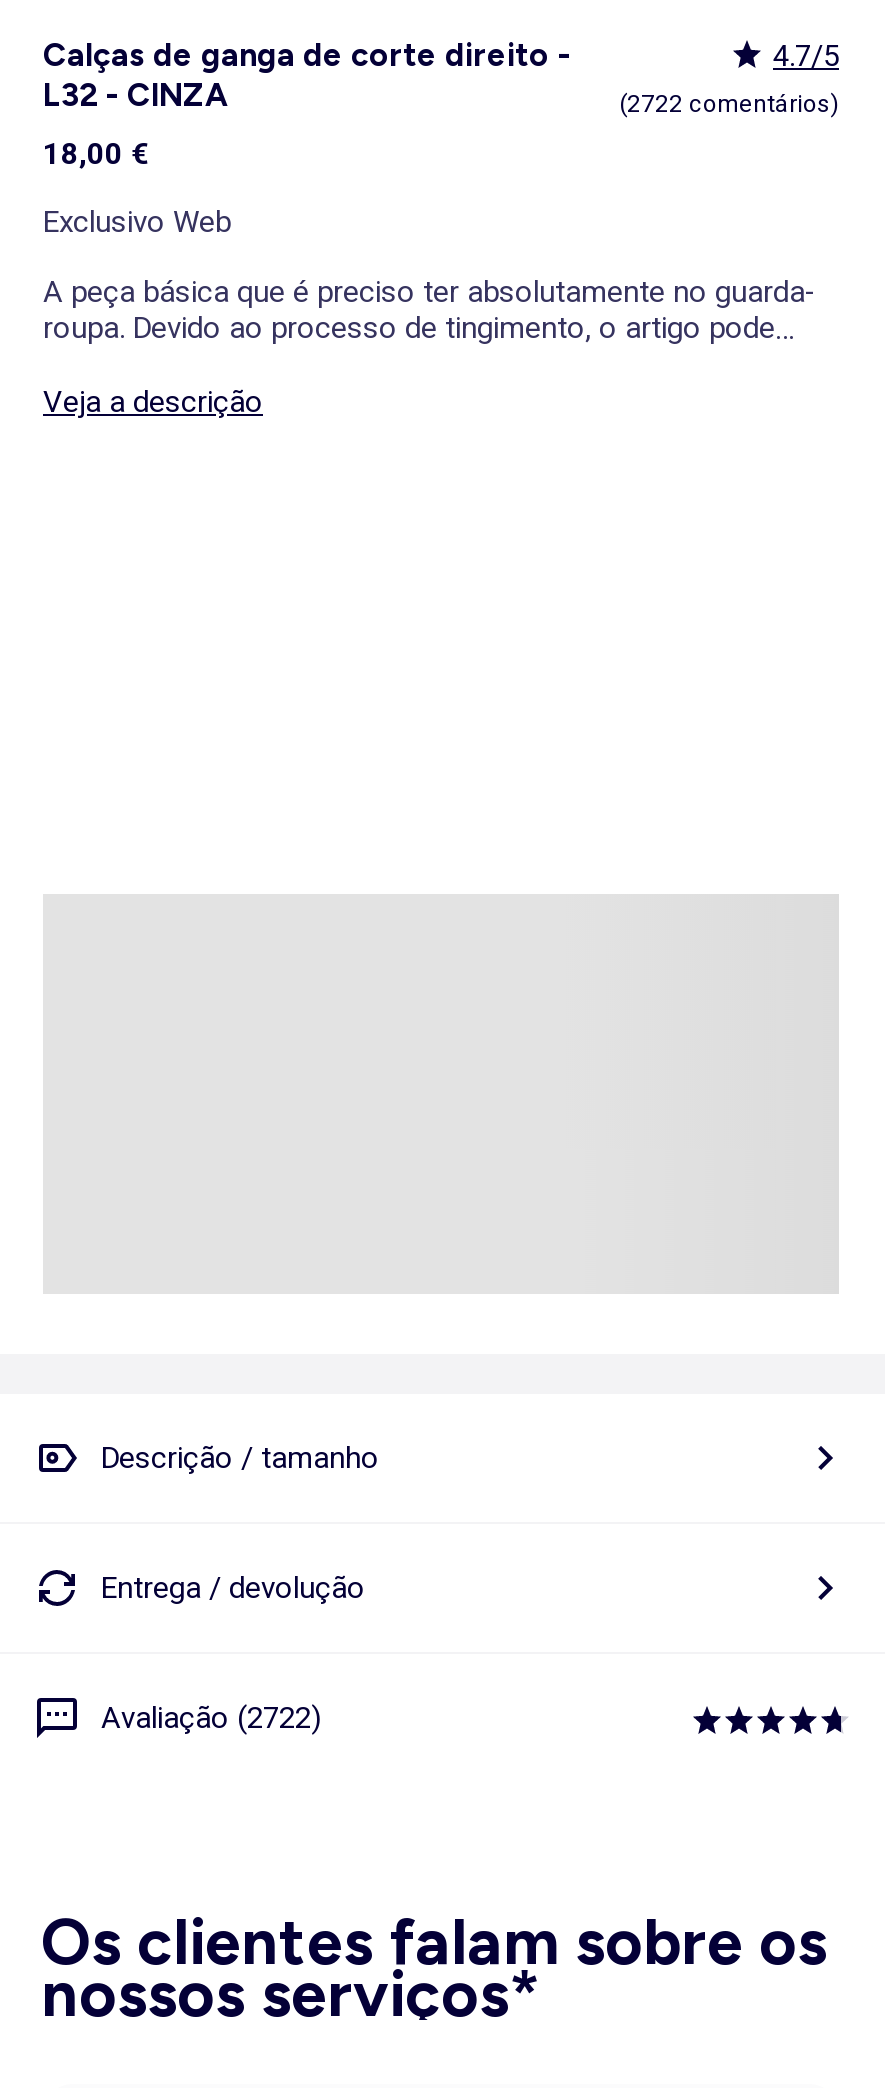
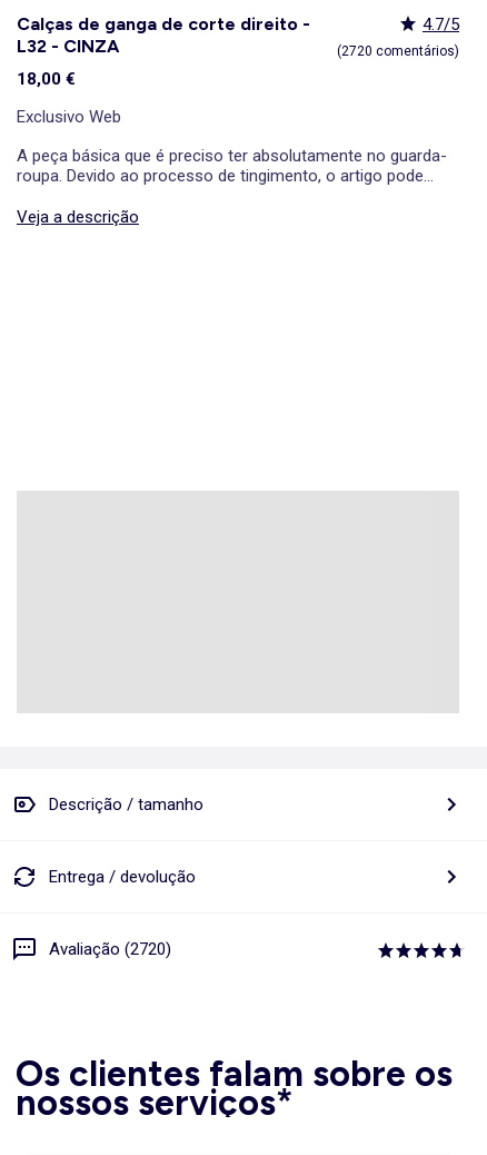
[619,90,839,118] (2722 comentários) -> [337,44,459,59] (2720 comentários)
[101,1699,321,1735] Avaliação (2722) -> [49,939,171,959] Avaliação (2720)

